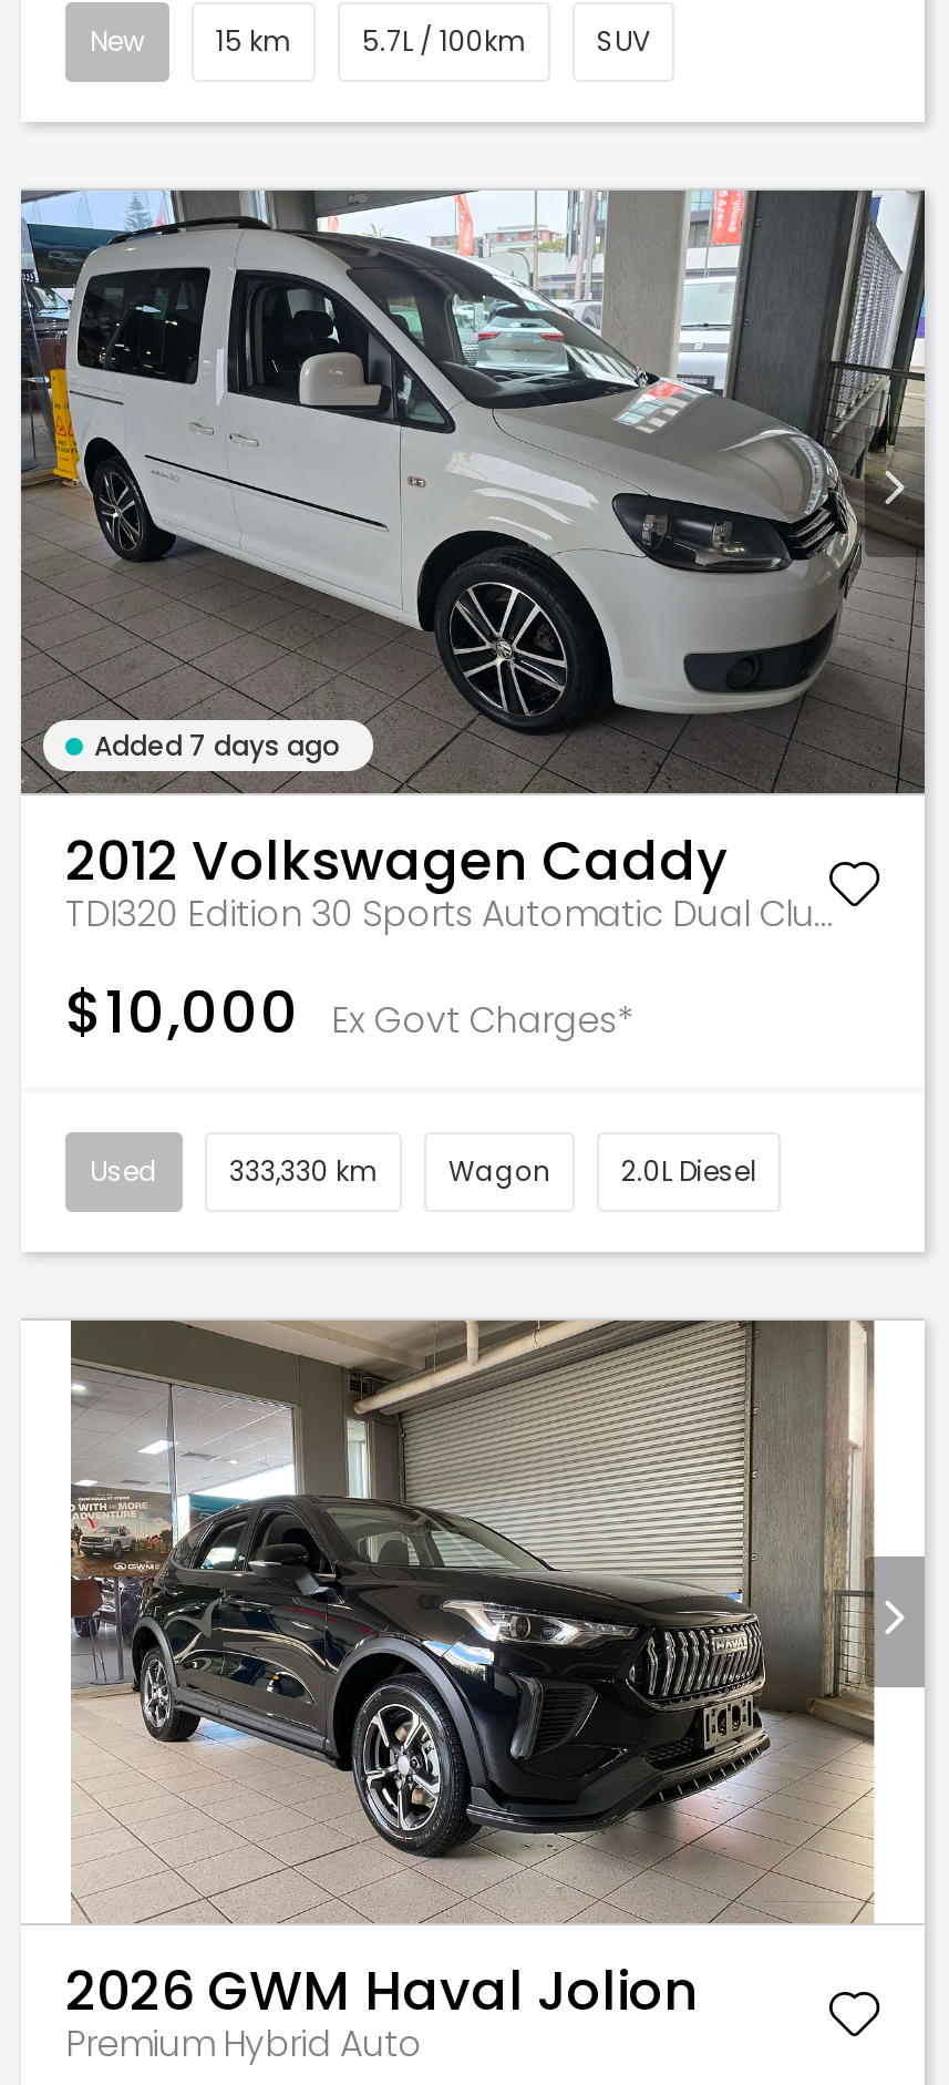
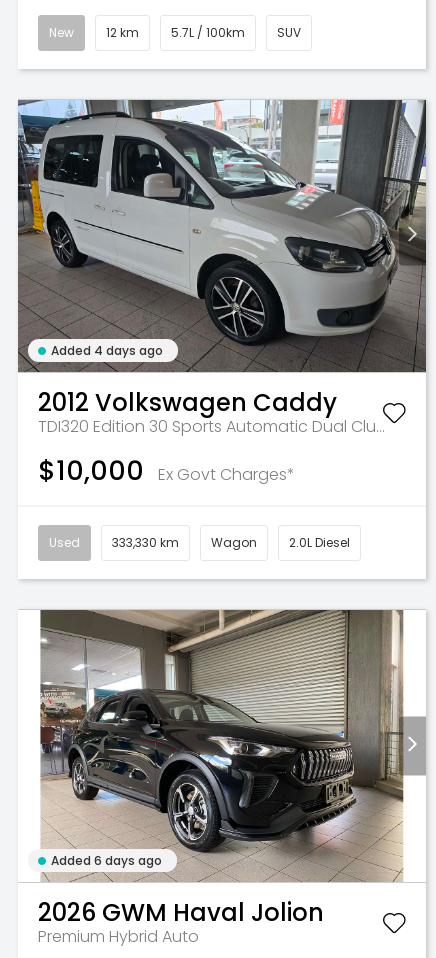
[90,22,650,60] New 15 km 5.7L / 100km SUV -> [49,24,301,41] New 12 km 5.7L / 100km SUV
[94,727,340,764] Added 7 days ago -> [51,342,163,359] Added 4 days ago
none -> [51,852,162,869] Added 6 days ago

